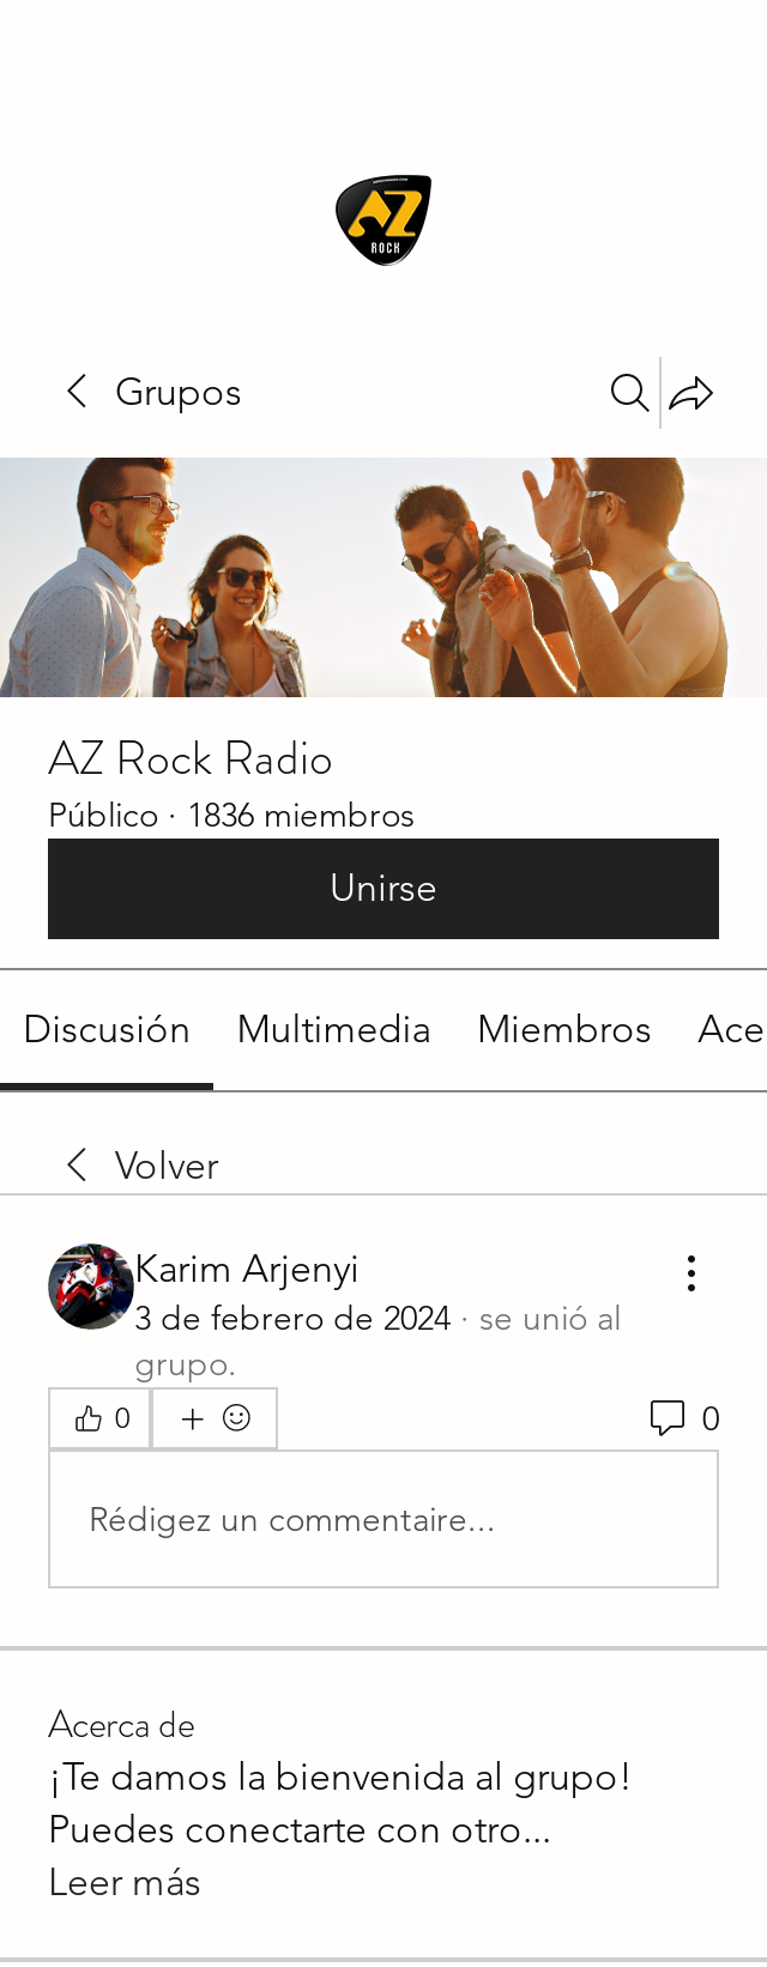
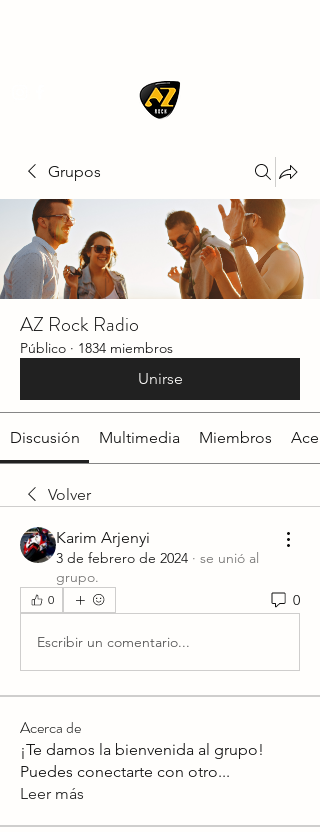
[48,793,415,836] Público · 1836 miembros -> [20,339,173,357] Público · 1834 miembros
[89,1496,496,1539] Rédigez un commentaire... -> [37,632,190,650] Escribir un comentario...

